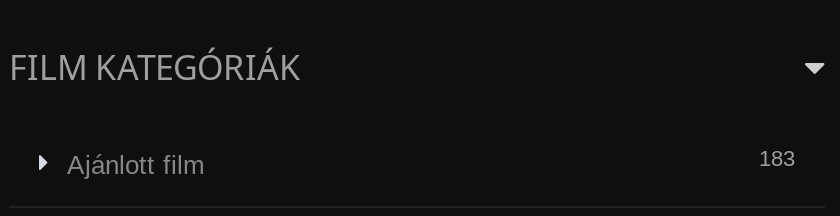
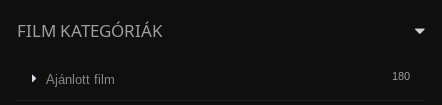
[759,146,795,170] 183 -> [392,70,410,82] 180

